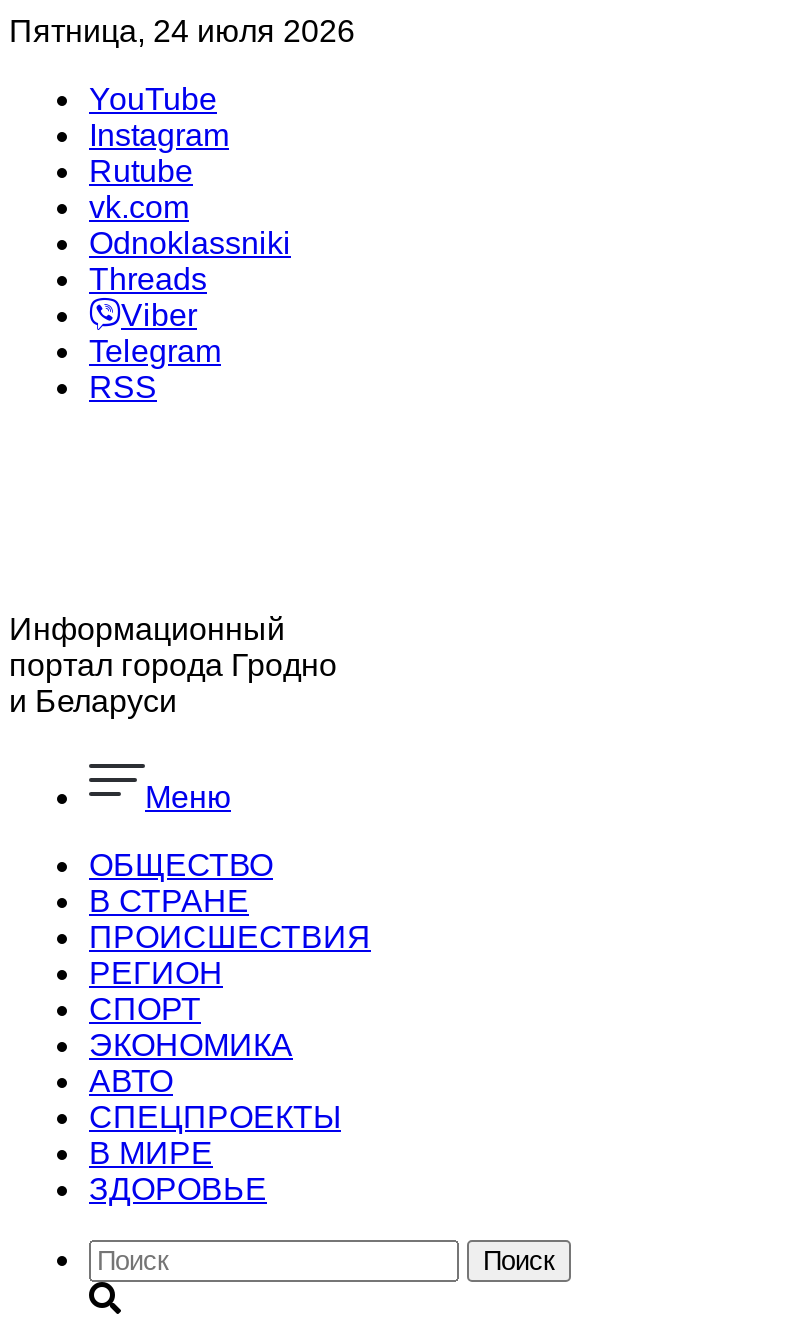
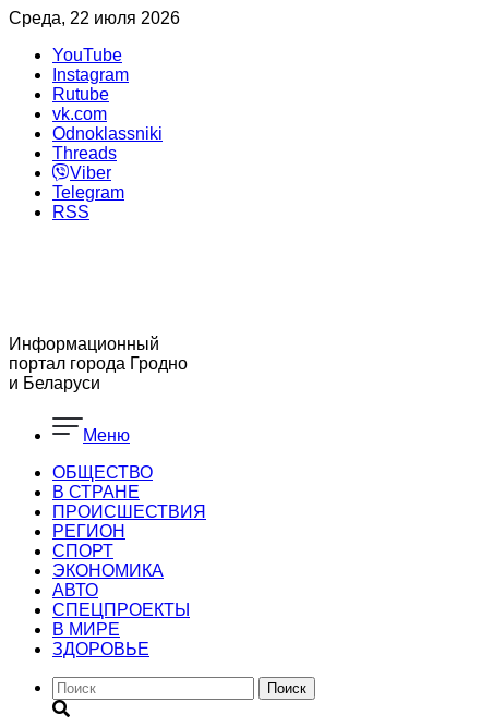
[9,14,355,48] Пятница, 24 июля 2026 -> [9,9,180,27] Среда, 22 июля 2026

